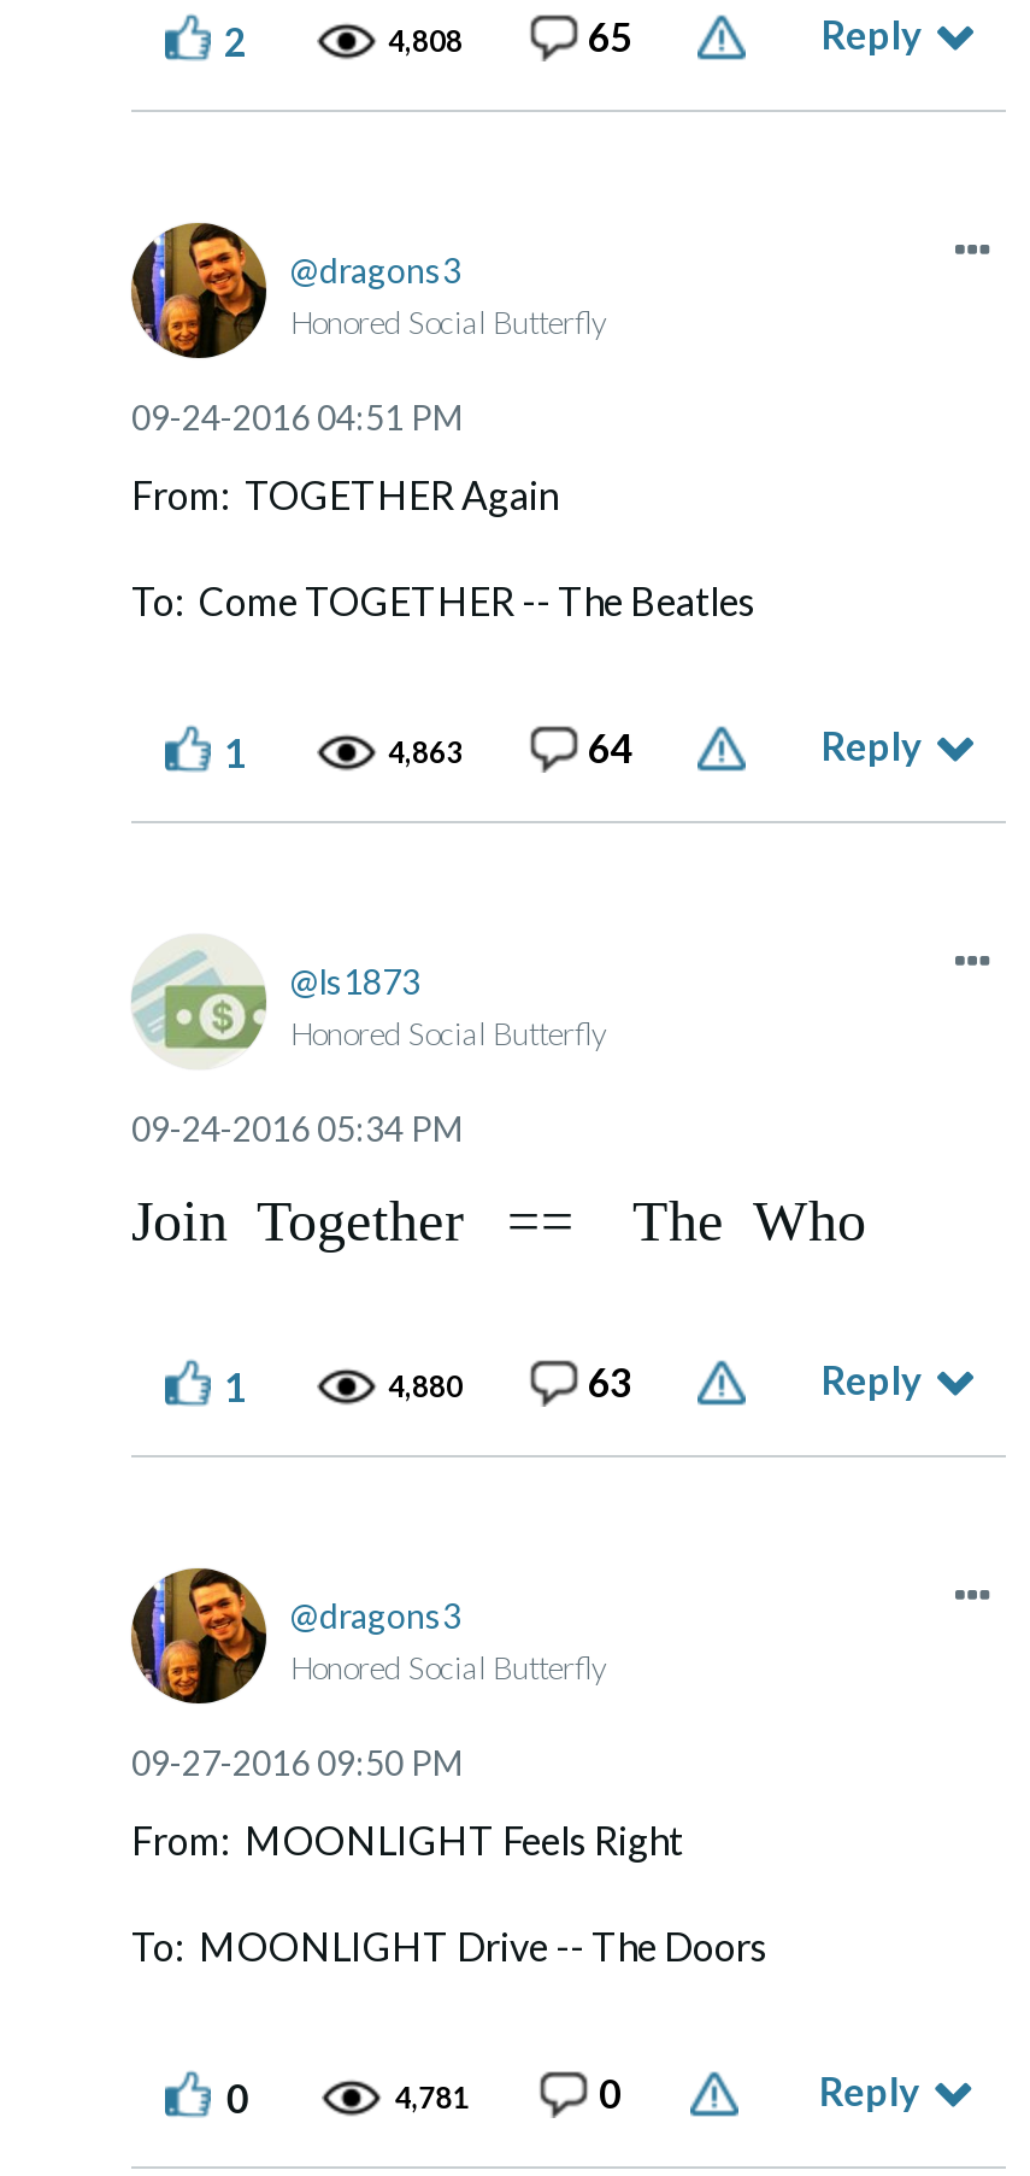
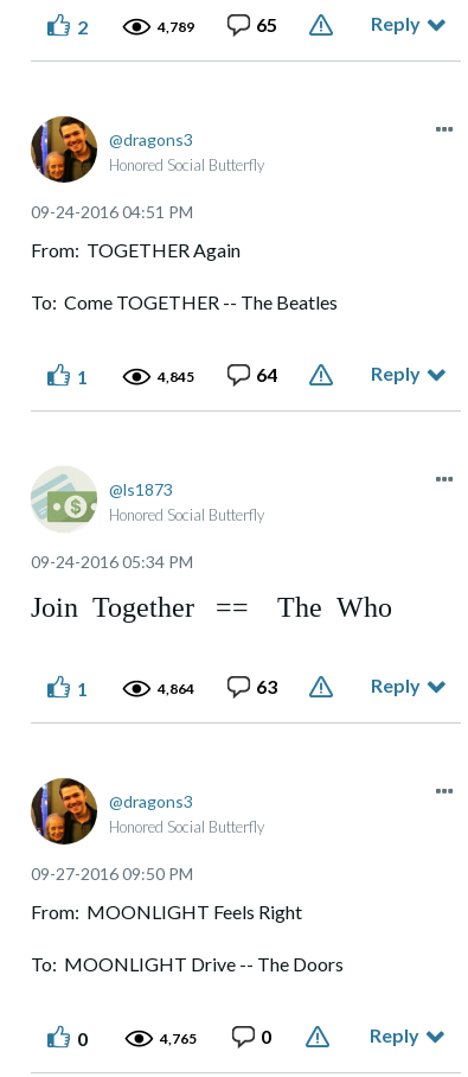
[388,22,463,58] 4,808 -> [157,17,194,35] 4,789
[388,733,463,770] 4,863 -> [157,367,194,385] 4,845
[388,1368,463,1404] 4,880 -> [157,679,194,697] 4,864
[394,2079,469,2115] 4,781 -> [160,1029,197,1047] 4,765

